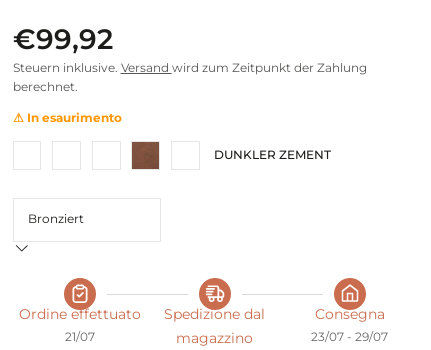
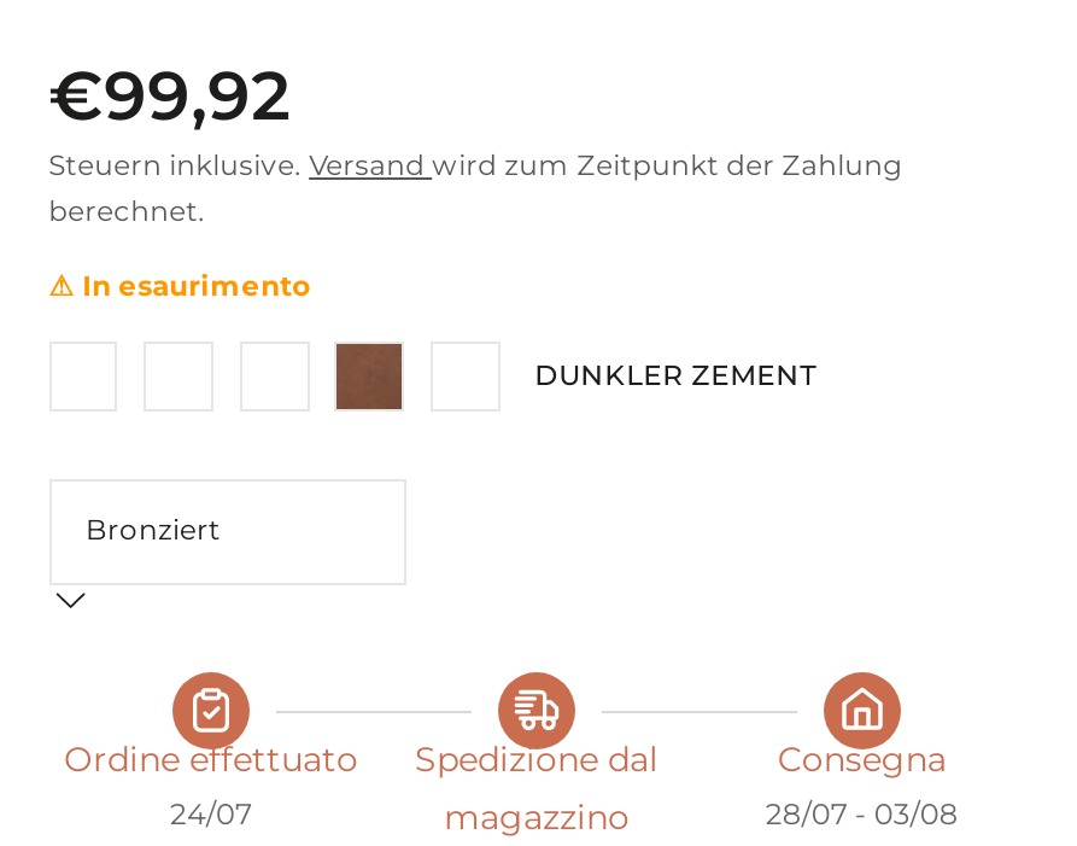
[65,329,95,344] 21/07 -> [170,795,252,831] 24/07
[311,329,388,344] 23/07 - 29/07 -> [766,795,959,831] 28/07 - 03/08

